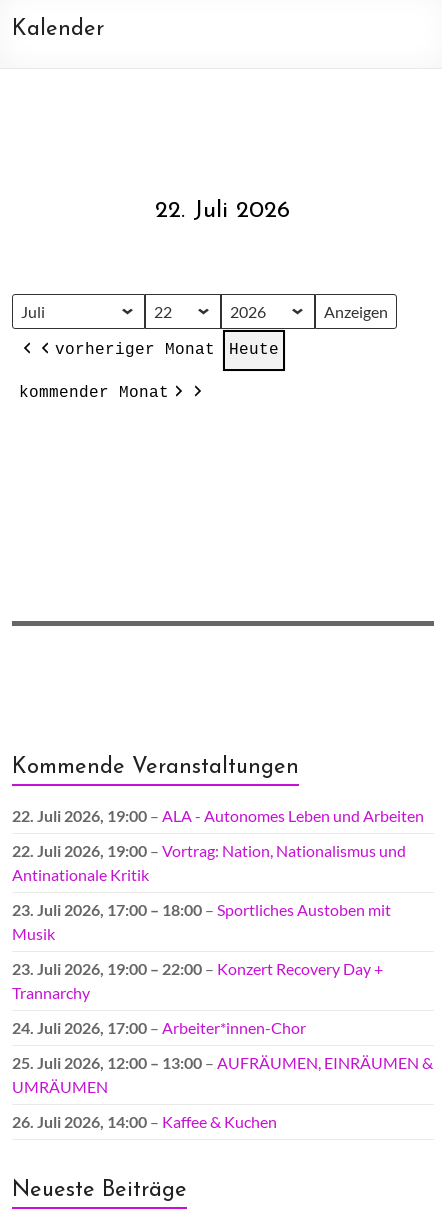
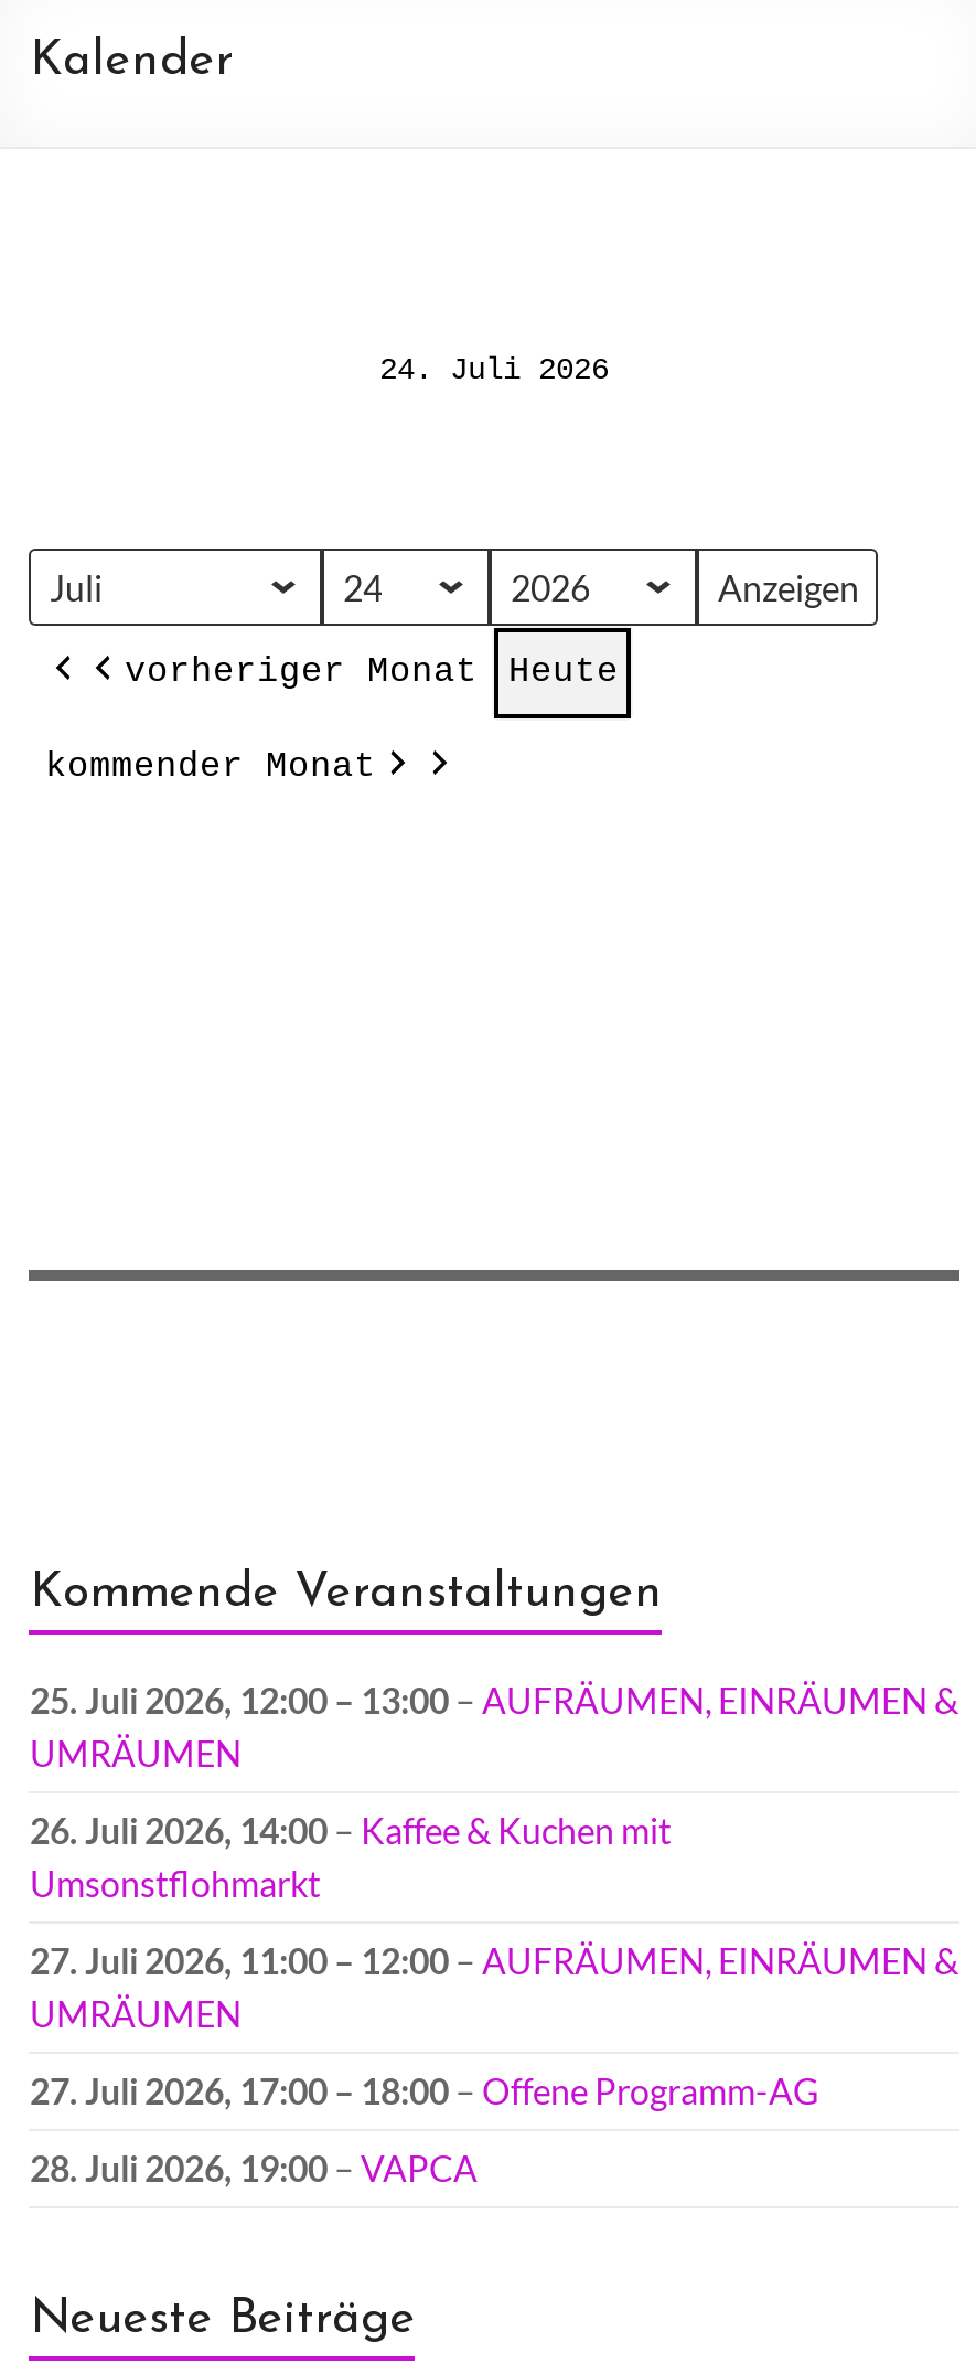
[155,199,290,223] 22. Juli 2026 -> [379,353,609,388] 24. Juli 2026
[12,806,424,1037] 22. Juli 2026, 19:00 – ALA - Autonomes Leben und Arbeiten | 22. Juli 2026, 19:00 – Vortrag: Nation, Nationalismus und | Antinationale Kritik | 23. Juli 2026, 17:00 – 18:00 – Sportliches Austoben mit | Musik | 23. Juli 2026, 19:00 – 22:00 – Konzert Recovery Day + | Trannarchy | 24. Juli 2026, 17:00 – Arbeiter*innen-Chor -> none
moved [12,1053,433,1096] -> [30,1679,958,1774]: 25. Juli 2026, 12:00 – 13:00 – AUFRÄUMEN, EINRÄUMEN & | UMRÄUMEN
[12,1112,277,1131] 26. Juli 2026, 14:00 – Kaffee & Kuchen -> [30,1810,958,2189] 26. Juli 2026, 14:00 – Kaffee & Kuchen mit | Umsonstflohmarkt | 27. Juli 2026, 11:00 – 12:00 – AUFRÄUMEN, EINRÄUMEN & | UMRÄUMEN | 27. Juli 2026, 17:00 – 18:00 – Offene Programm-AG | 28. Juli 2026, 19:00 – VAPCA

